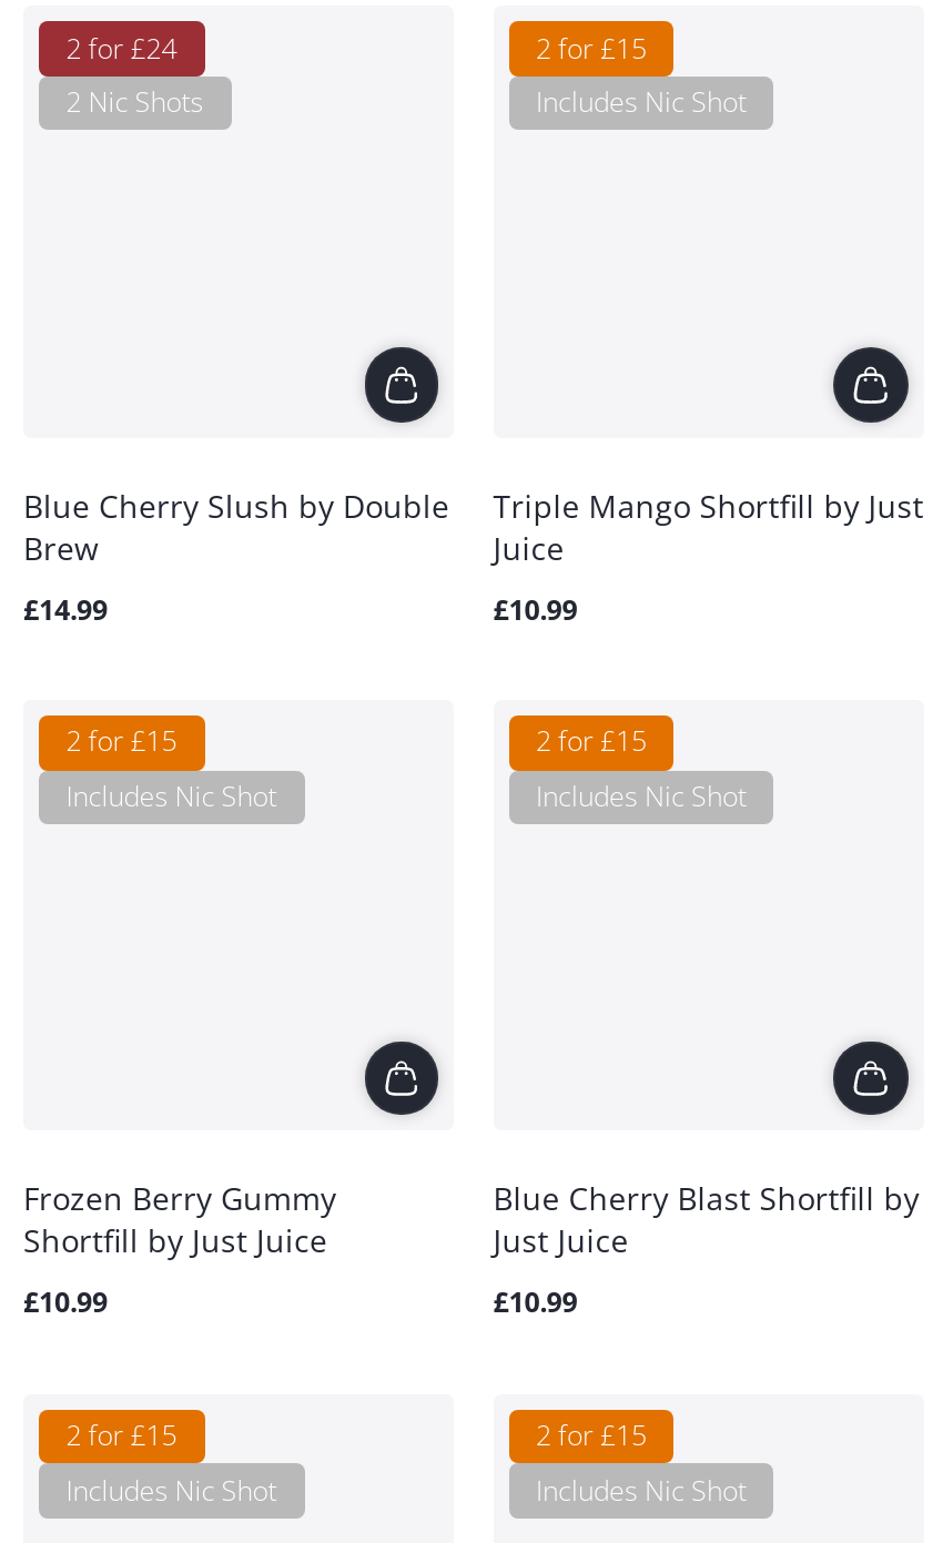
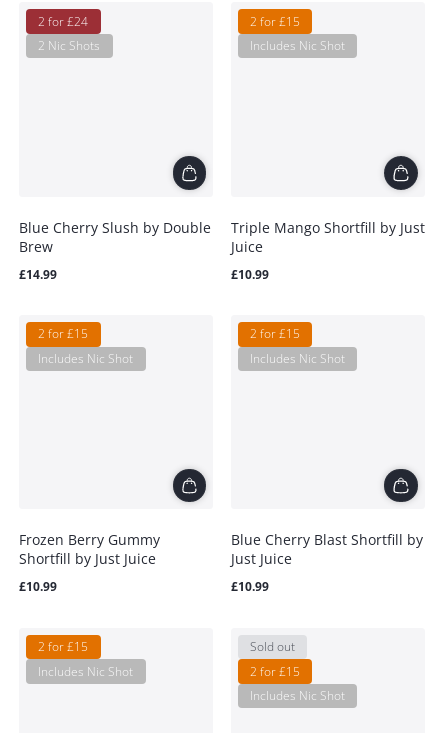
none -> [250,638,295,655] Sold out

